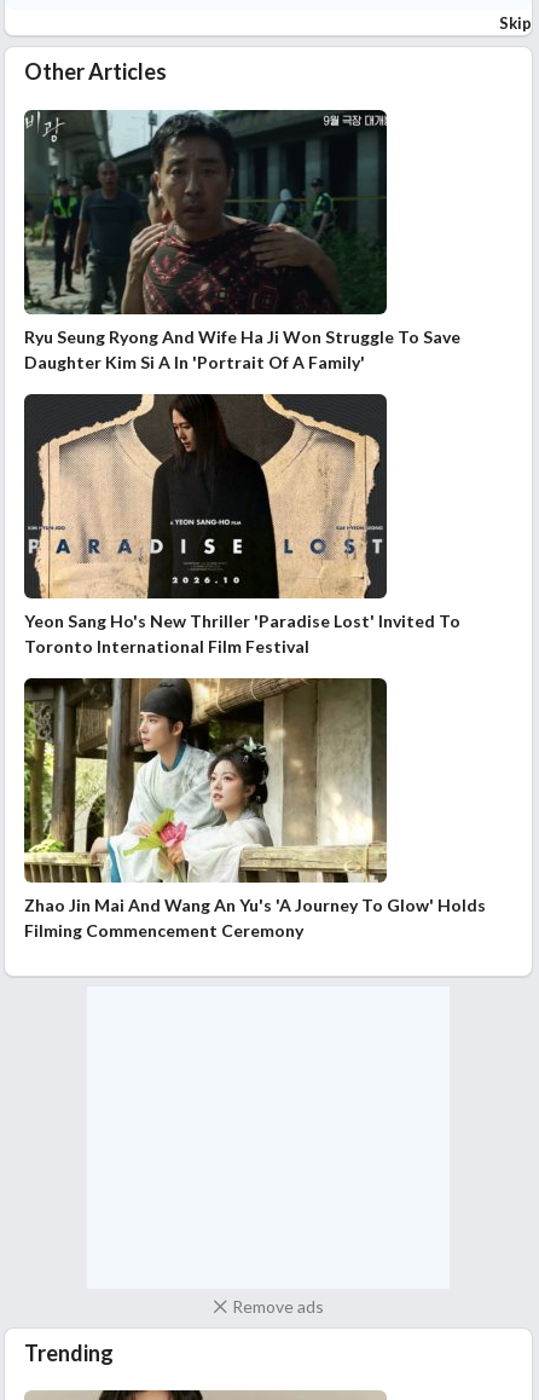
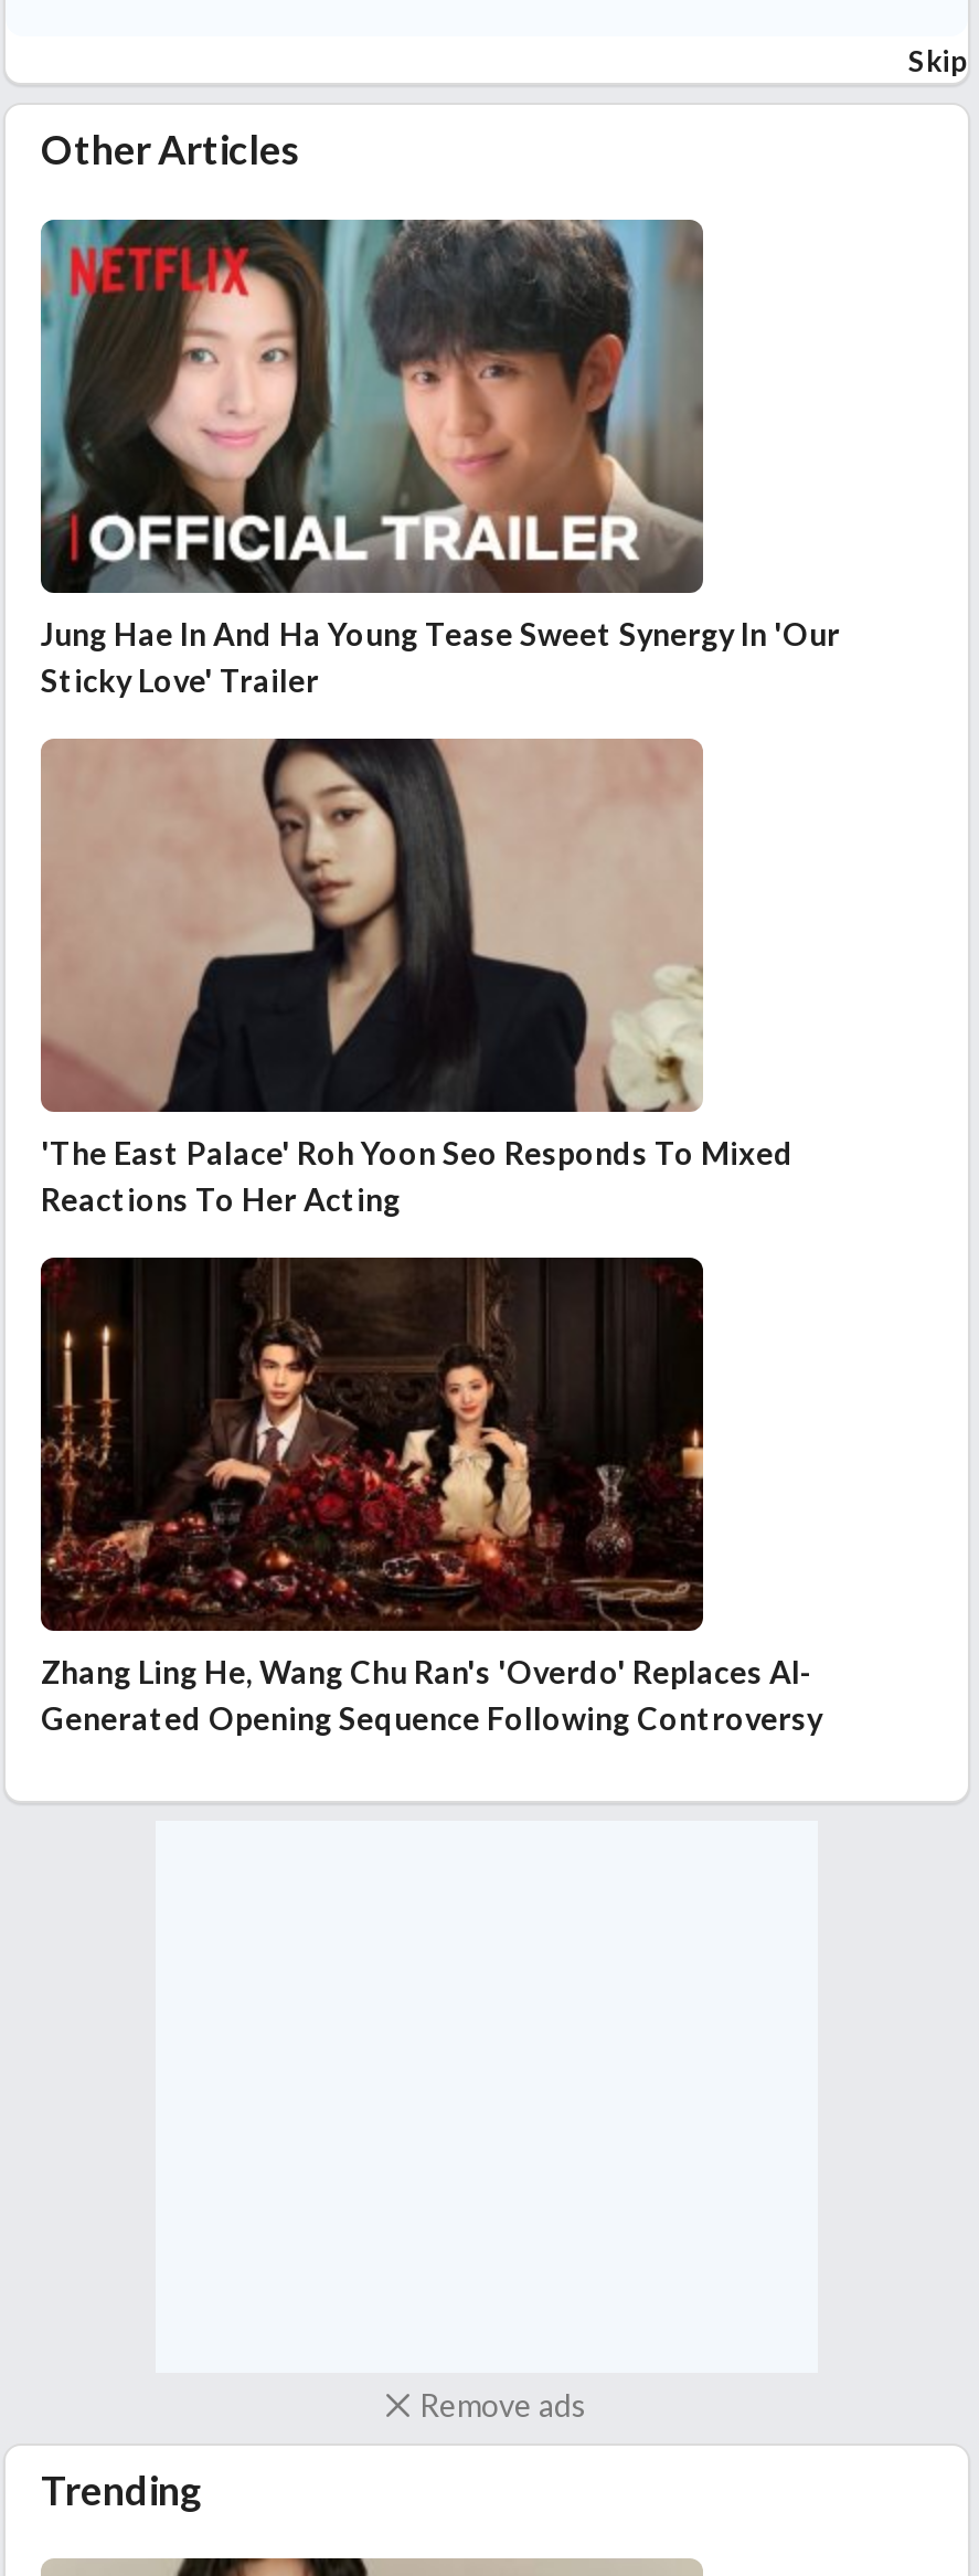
[23,109,460,372] [image] | Ryu Seung Ryong And Wife Ha Ji Won Struggle To Save | Daughter Kim Si A In 'Portrait Of A Family' -> [39,218,840,698] [image] | Jung Hae In And Ha Young Tease Sweet Synergy In 'Our | Sticky Love' Trailer
[23,394,460,656] [image] | Yeon Sang Ho's New Thriller 'Paradise Lost' Invited To | Toronto International Film Festival -> [39,739,794,1217] [image] | 'The East Palace' Roh Yoon Seo Responds To Mixed | Reactions To Her Acting
[23,677,486,940] [image] | Zhao Jin Mai And Wang An Yu's 'A Journey To Glow' Holds | Filming Commencement Ceremony -> [39,1255,822,1736] [image] | Zhang Ling He, Wang Chu Ran's 'Overdo' Replaces AI- | Generated Opening Sequence Following Controversy

